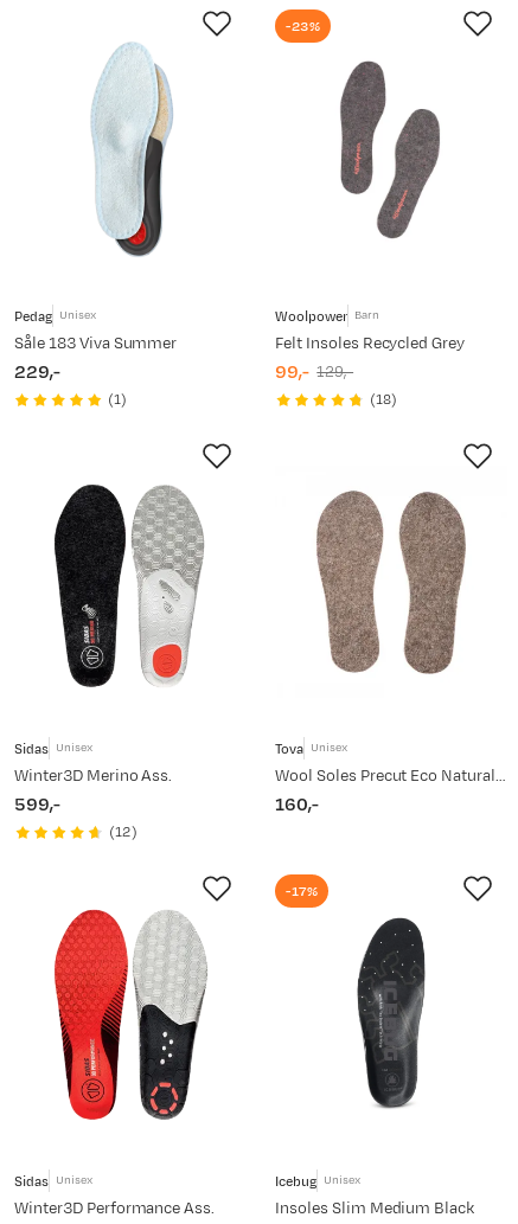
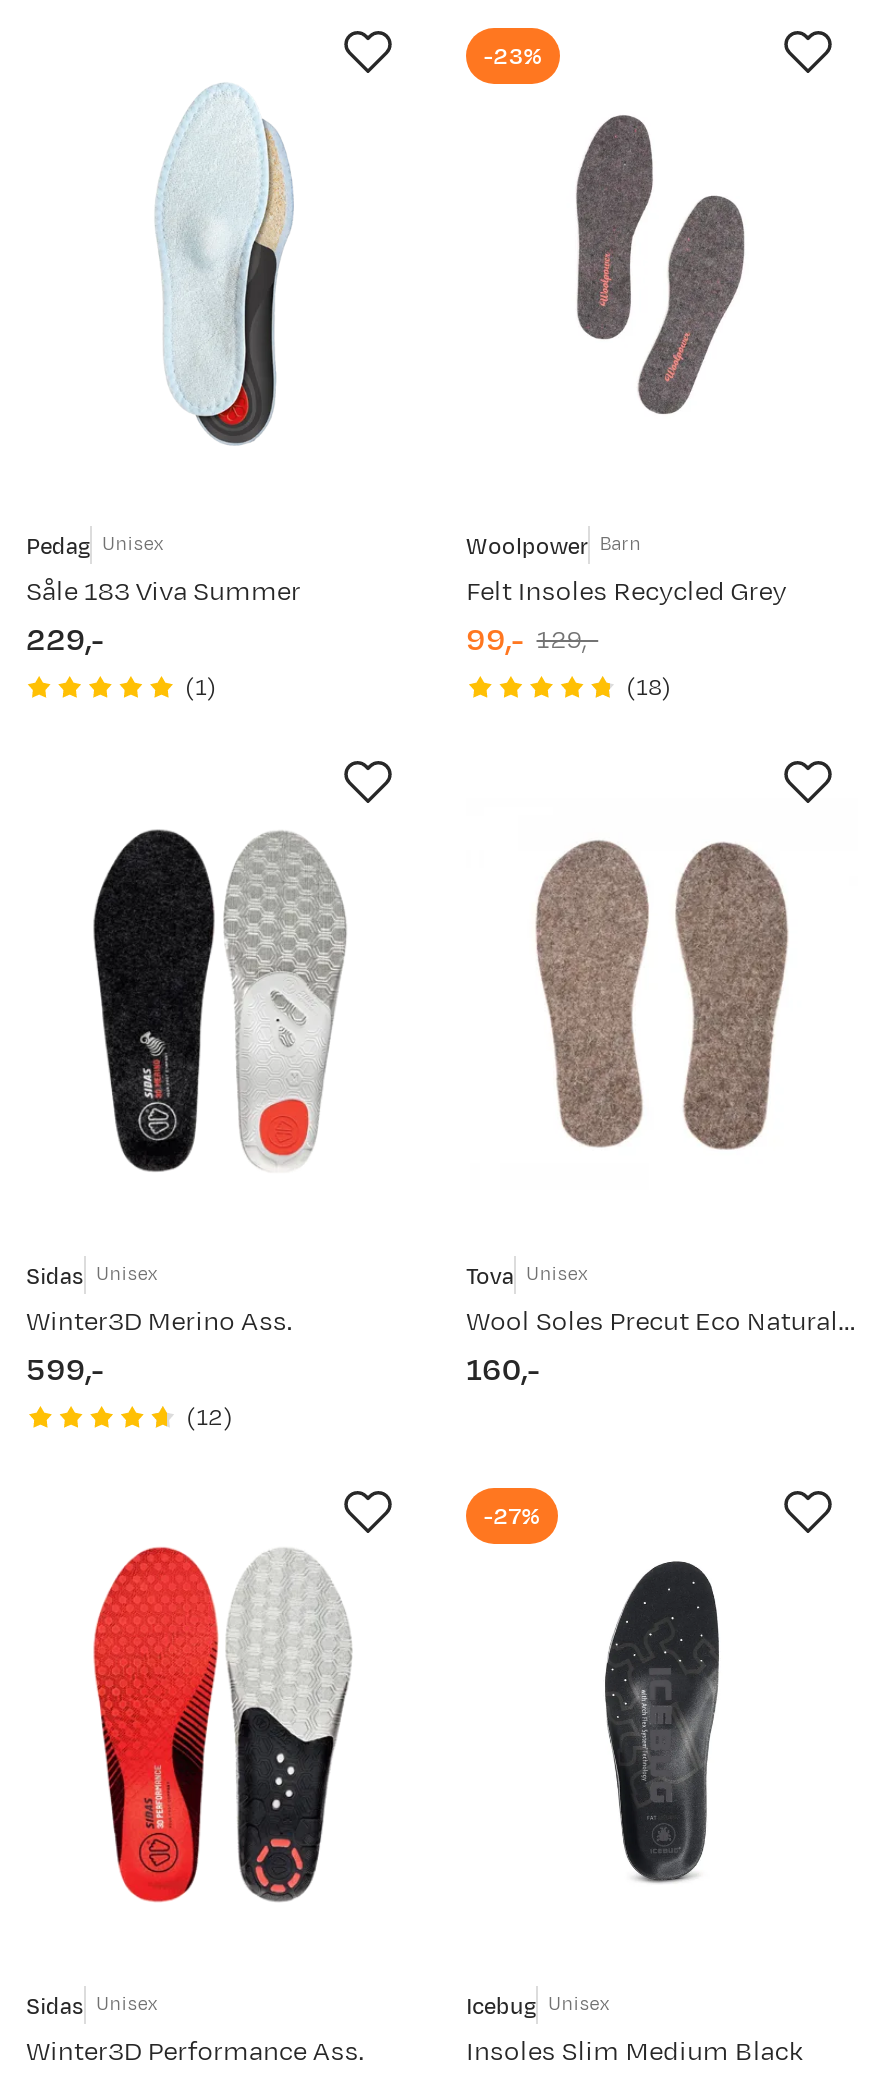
[286,882,318,901] -17% -> [484,1500,541,1532] -27%

